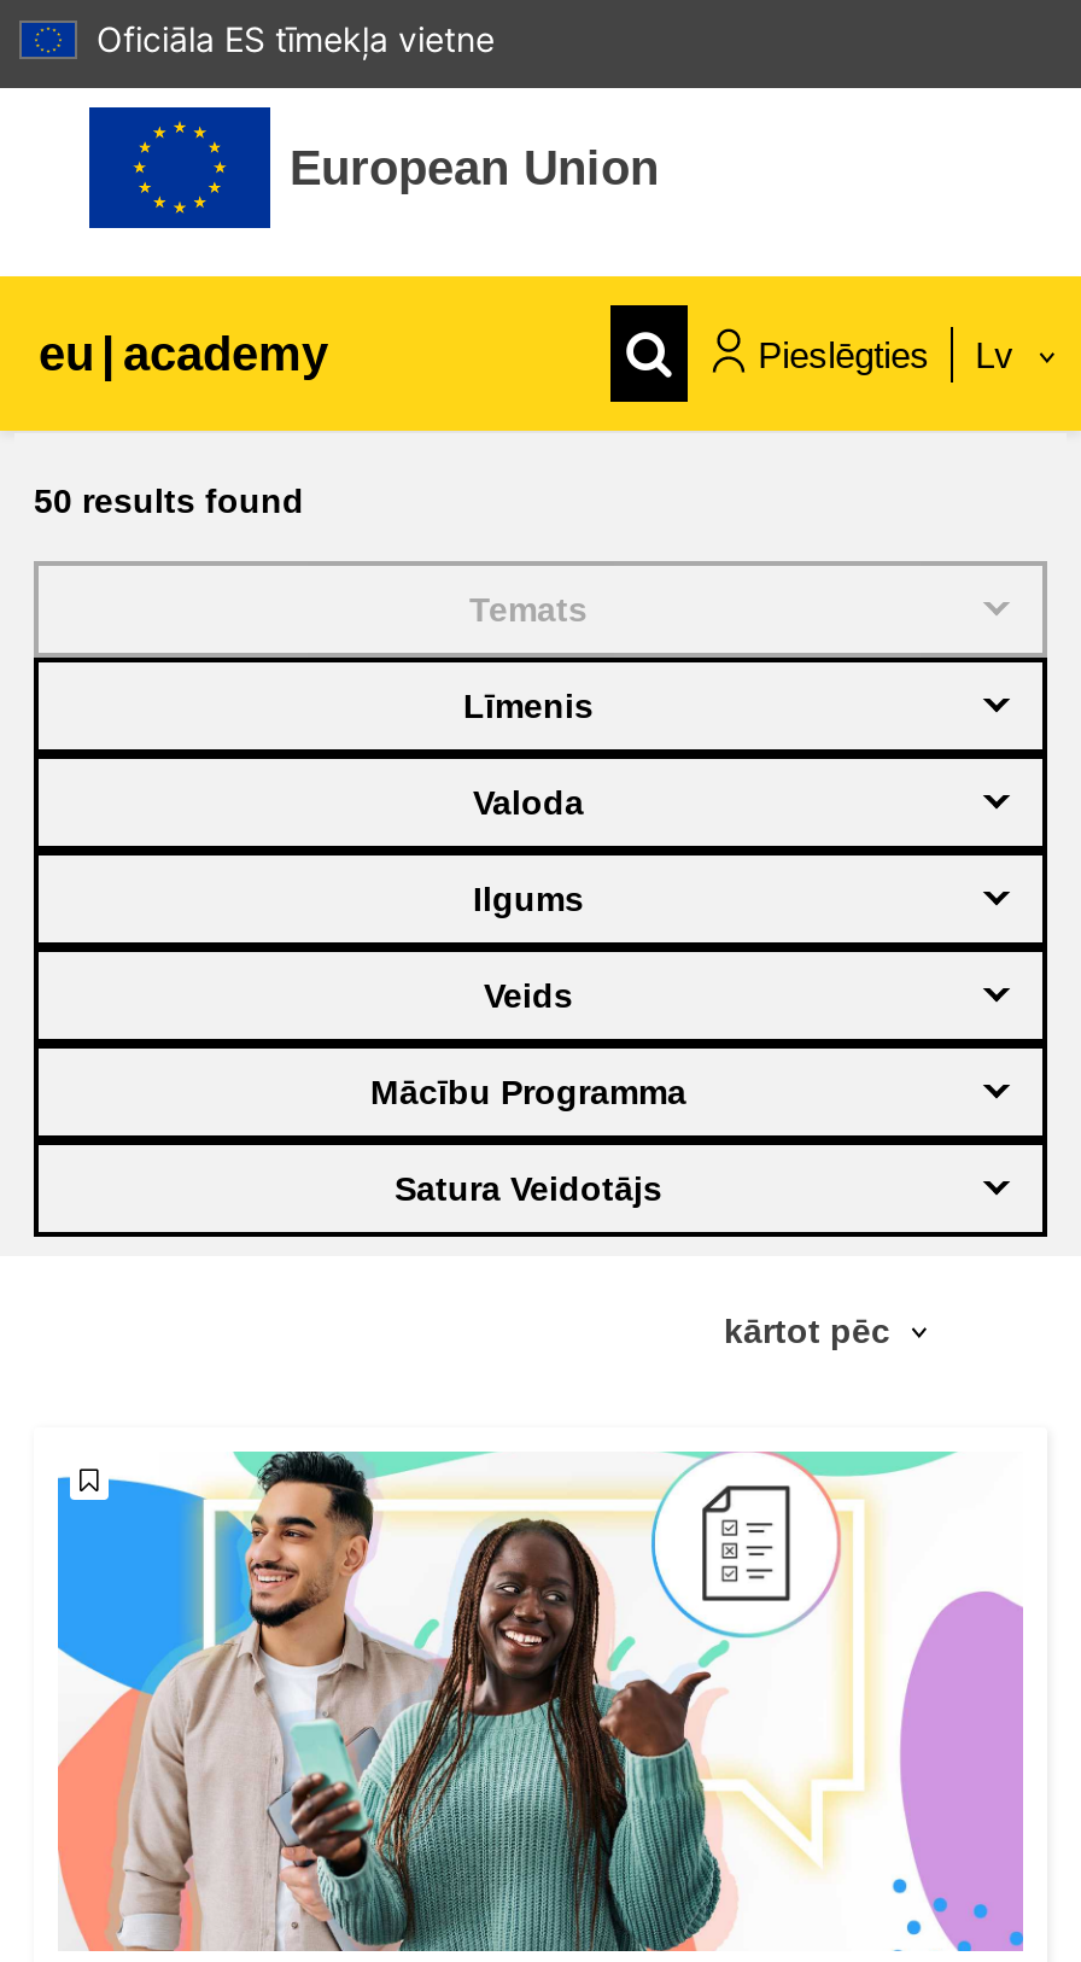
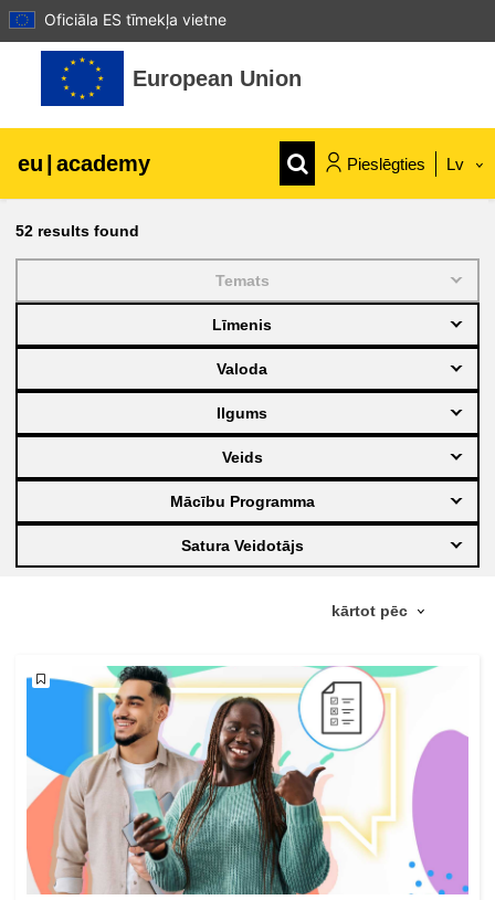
[34,481,304,520] 50 results found -> [15,222,139,240] 52 results found

